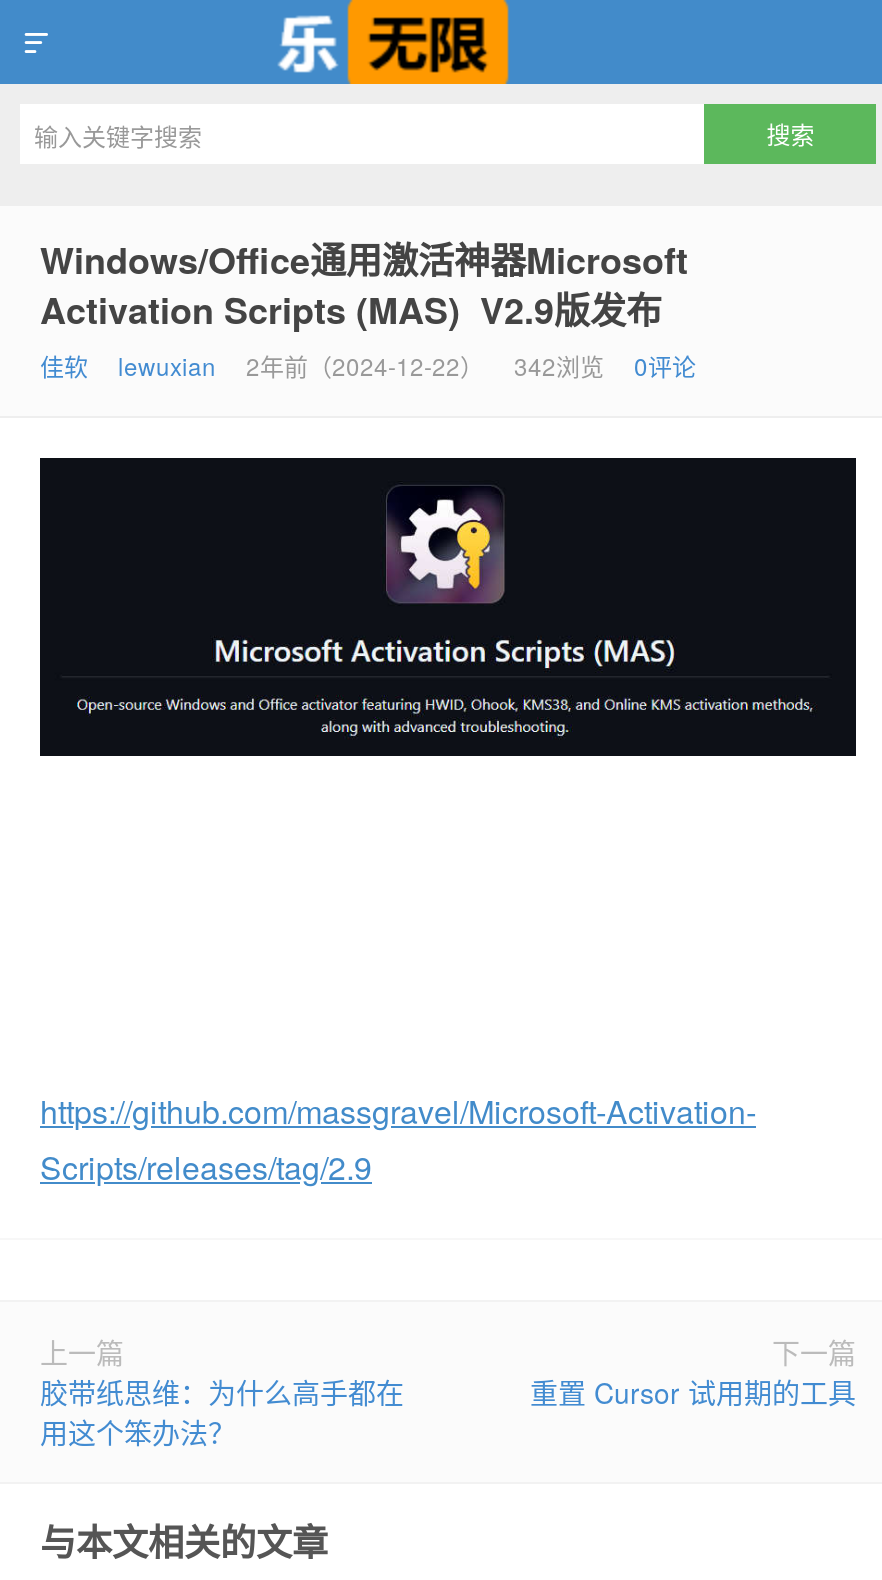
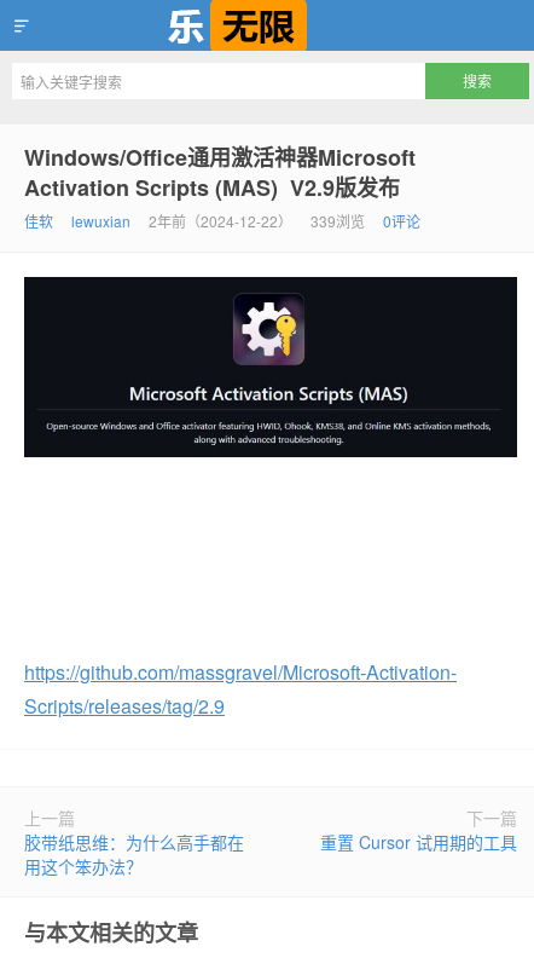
[40,348,696,382] 佳软 lewuxian 2年前（2024-12-22） 342浏览 0评论 -> [24,210,420,231] 佳软 lewuxian 2年前（2024-12-22） 339浏览 0评论

